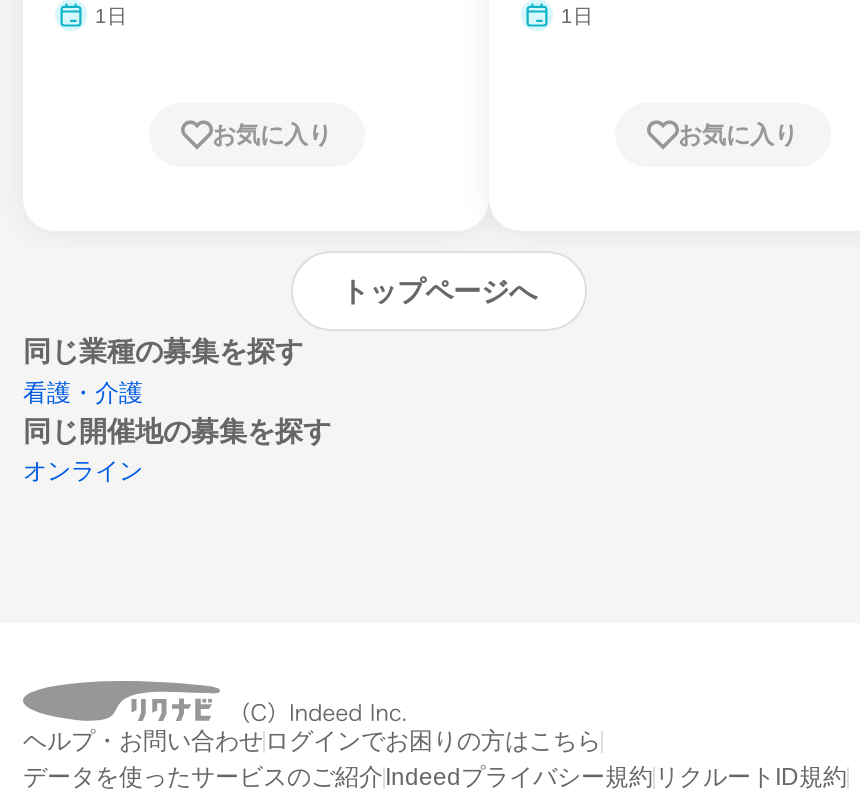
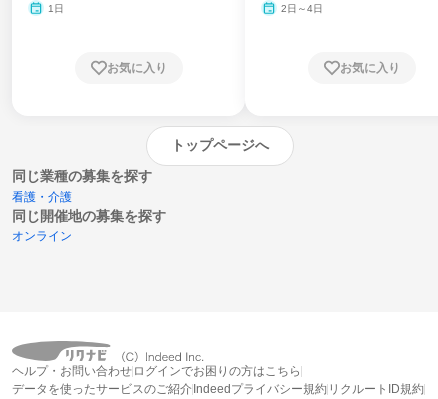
[561,6,593,28] 1日 -> [281,3,323,14] 2日～4日

